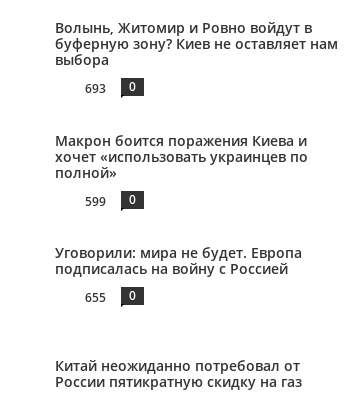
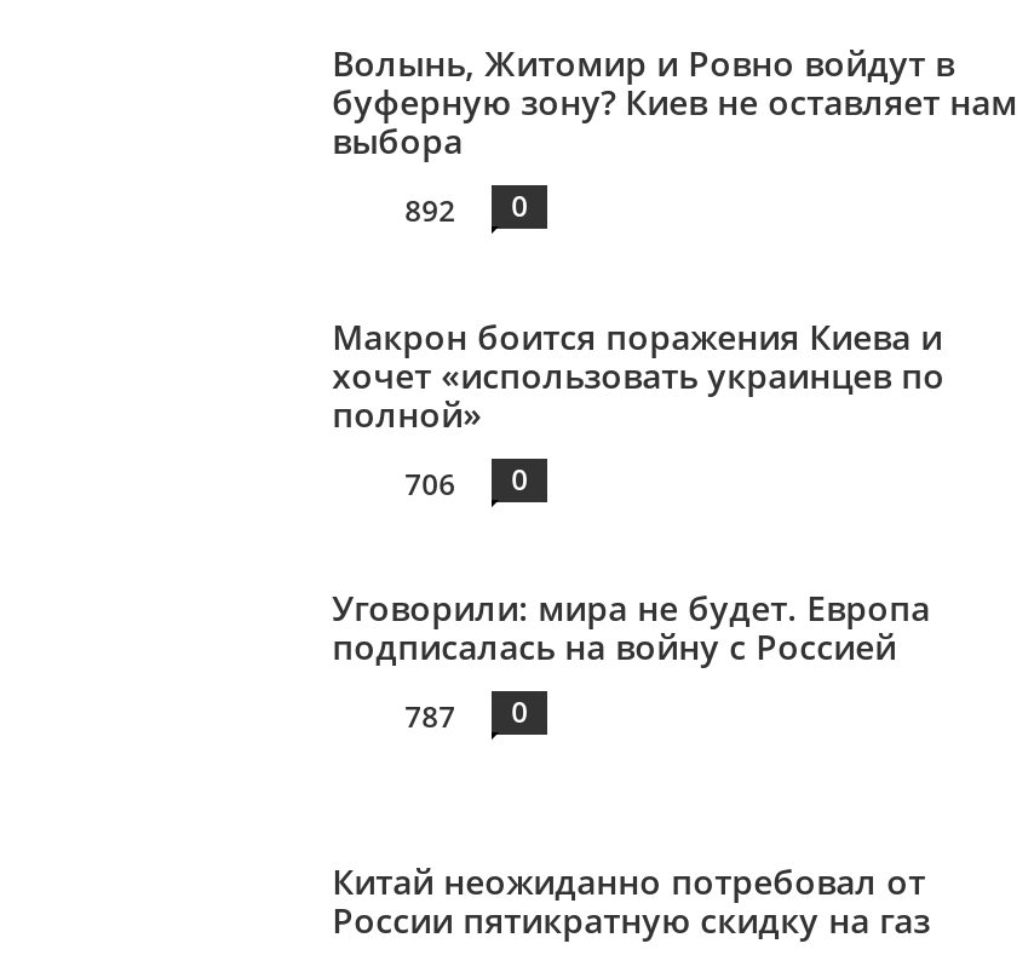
[85,80,106,97] 693 -> [405,190,456,231] 892
[85,193,106,210] 599 -> [405,463,456,504] 706
[85,287,136,306] 655 0 -> [405,692,528,738] 787 0

